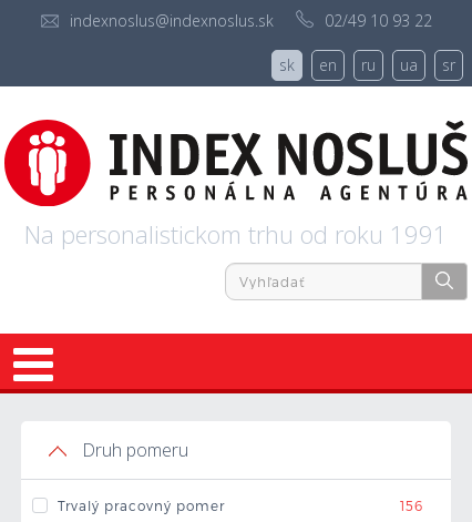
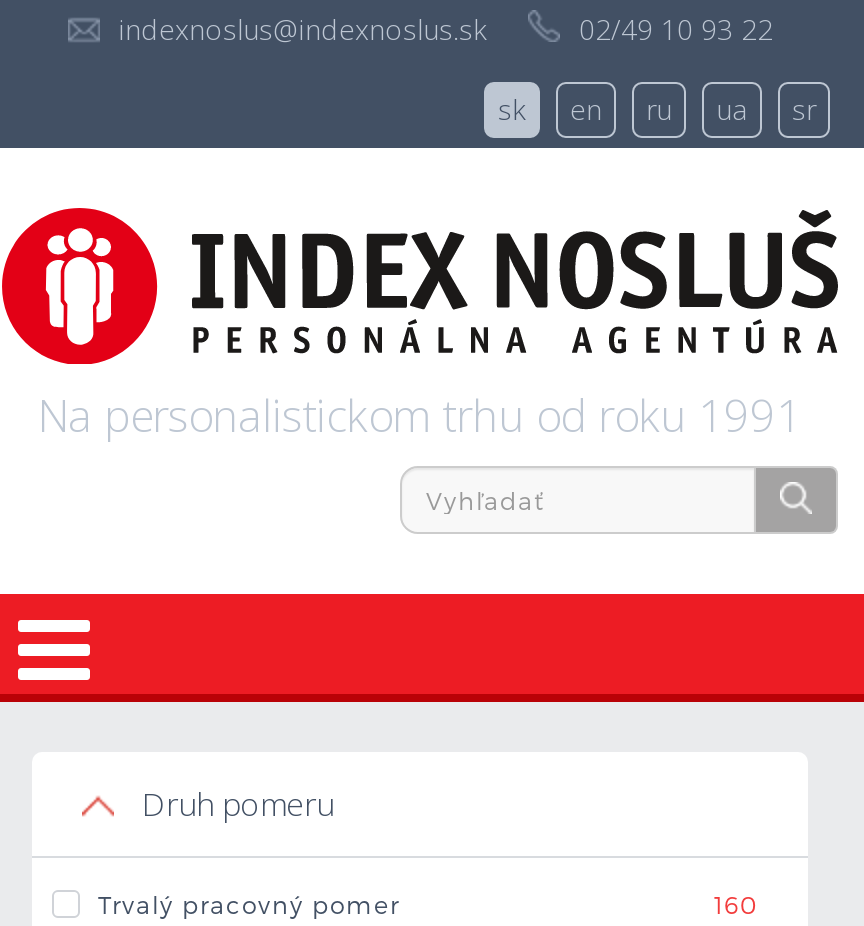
[400,497,423,513] 156 -> [714,889,758,917] 160

